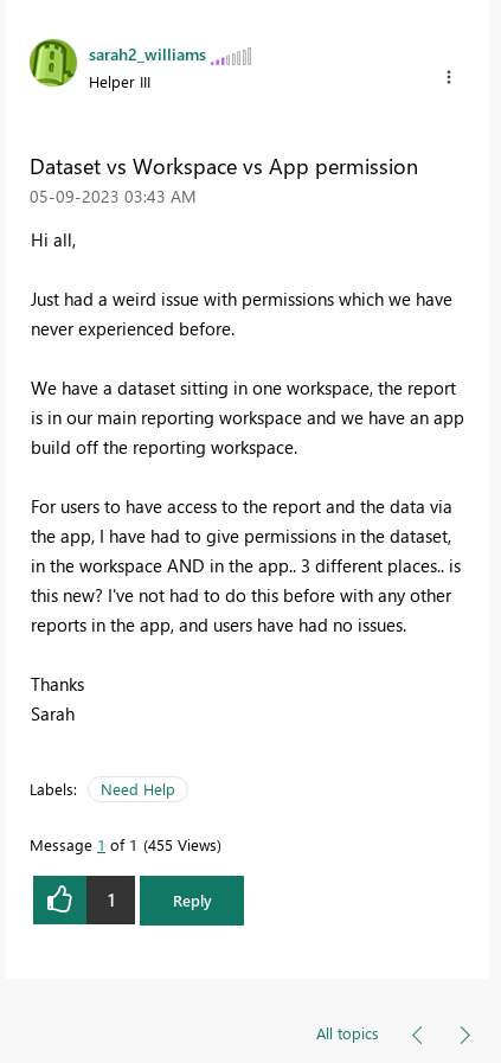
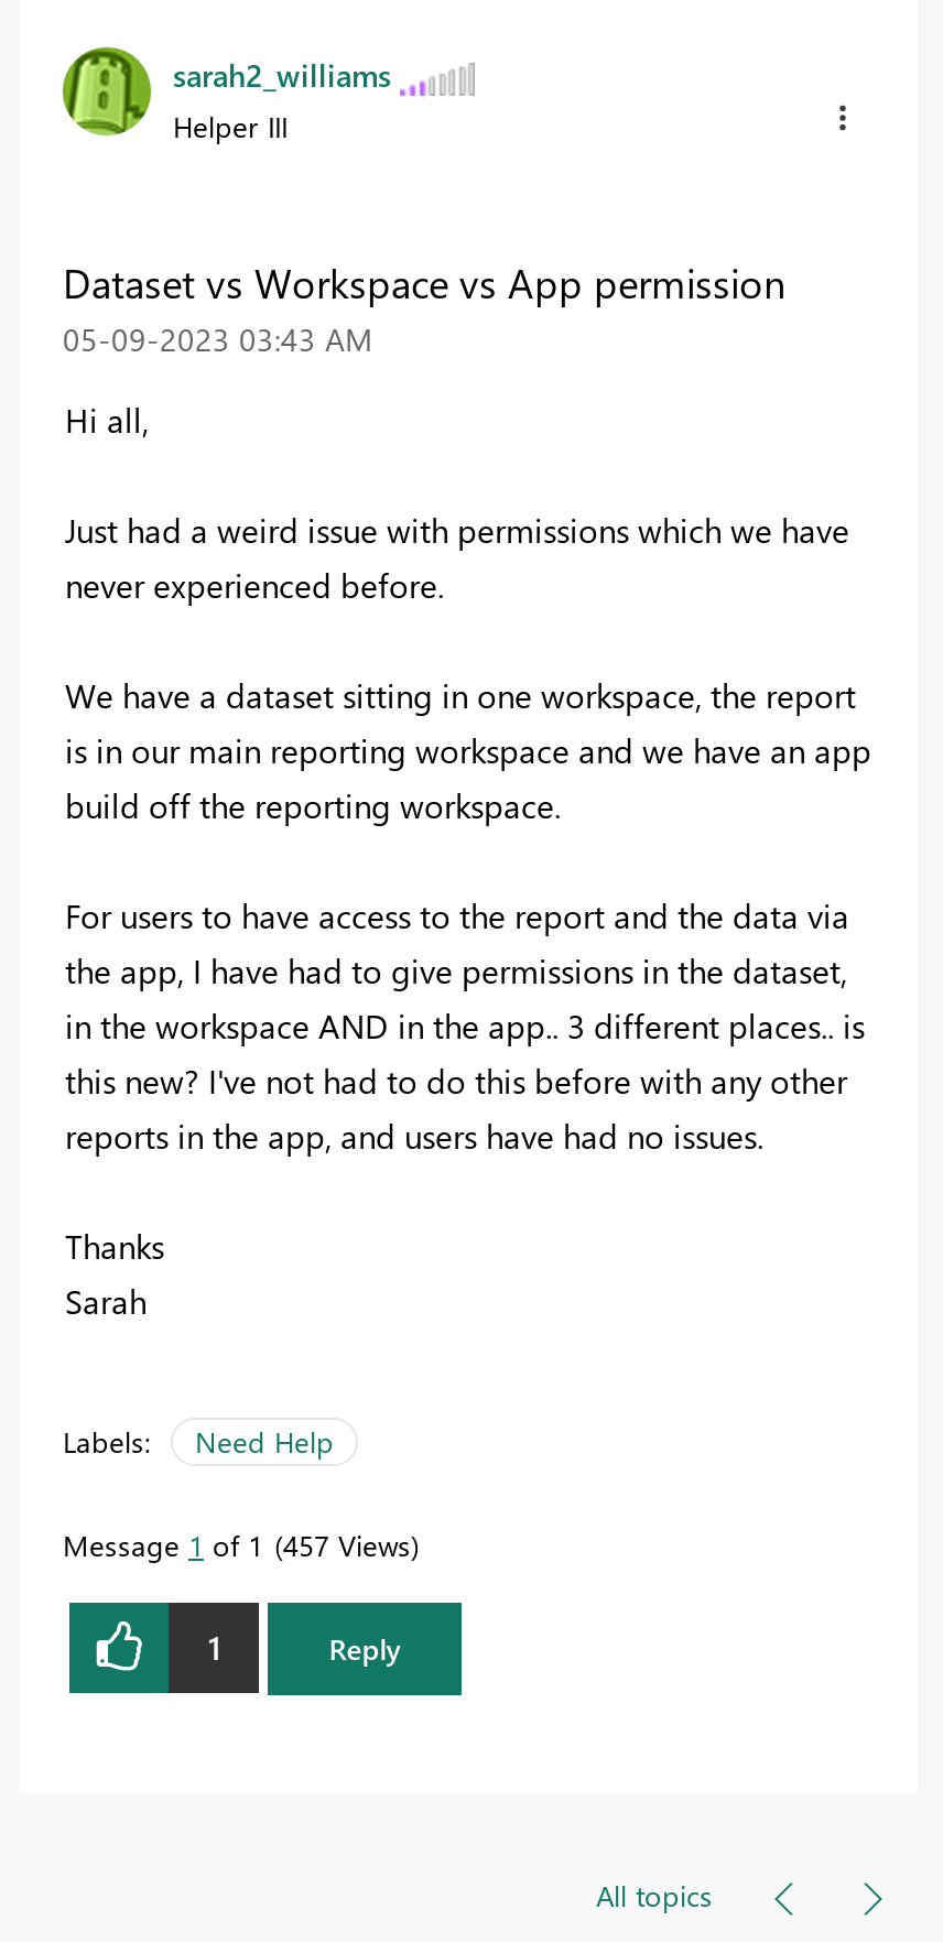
[30,834,217,854] Message 1 of 1 455 Views -> [63,1525,411,1562] Message 1 of 1 457 Views

